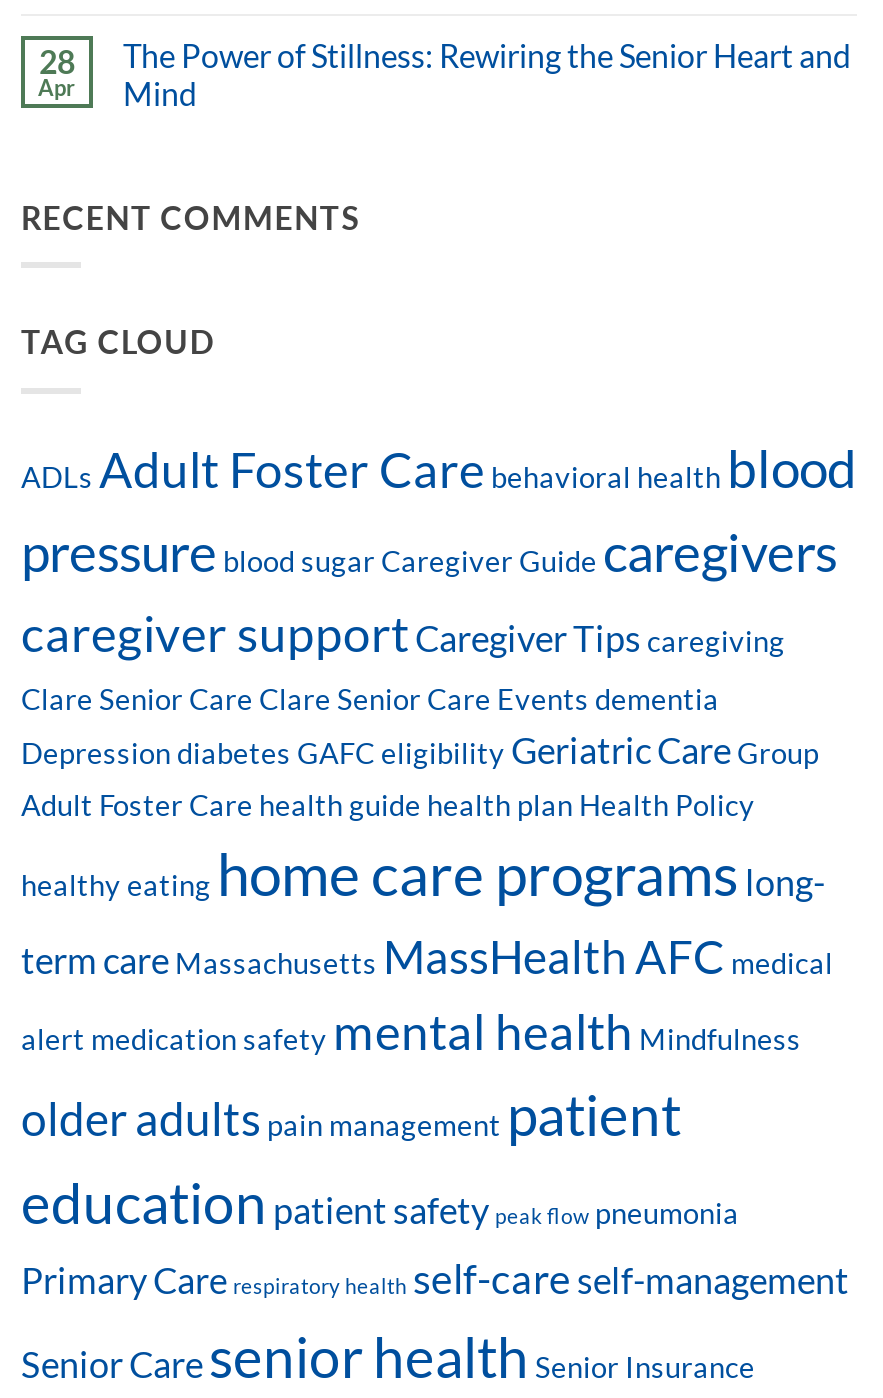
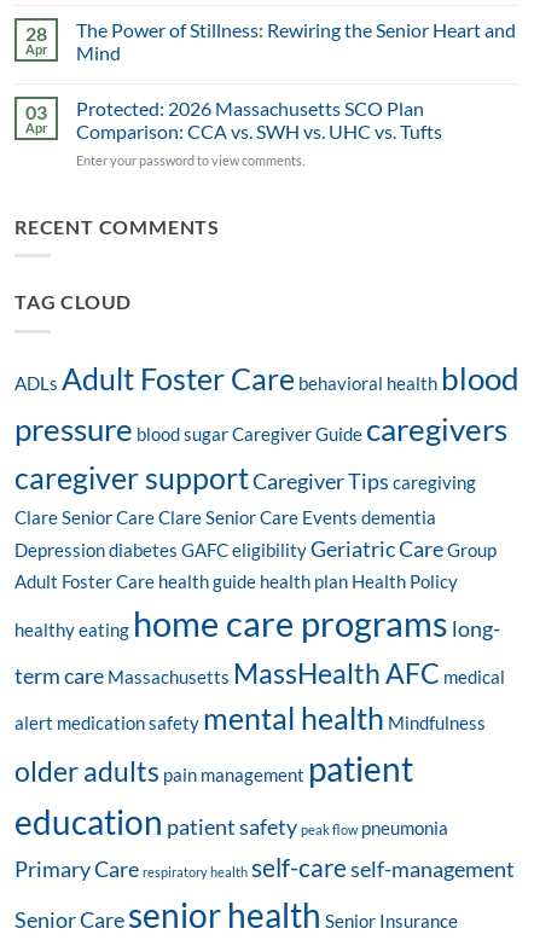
none -> [25,100,48,135] 03 | Apr
none -> [76,96,442,168] Protected: 2026 Massachusetts SCO Plan | Comparison: CCA vs. SWH vs. UHC vs. Tufts | Enter your password to view comments.

